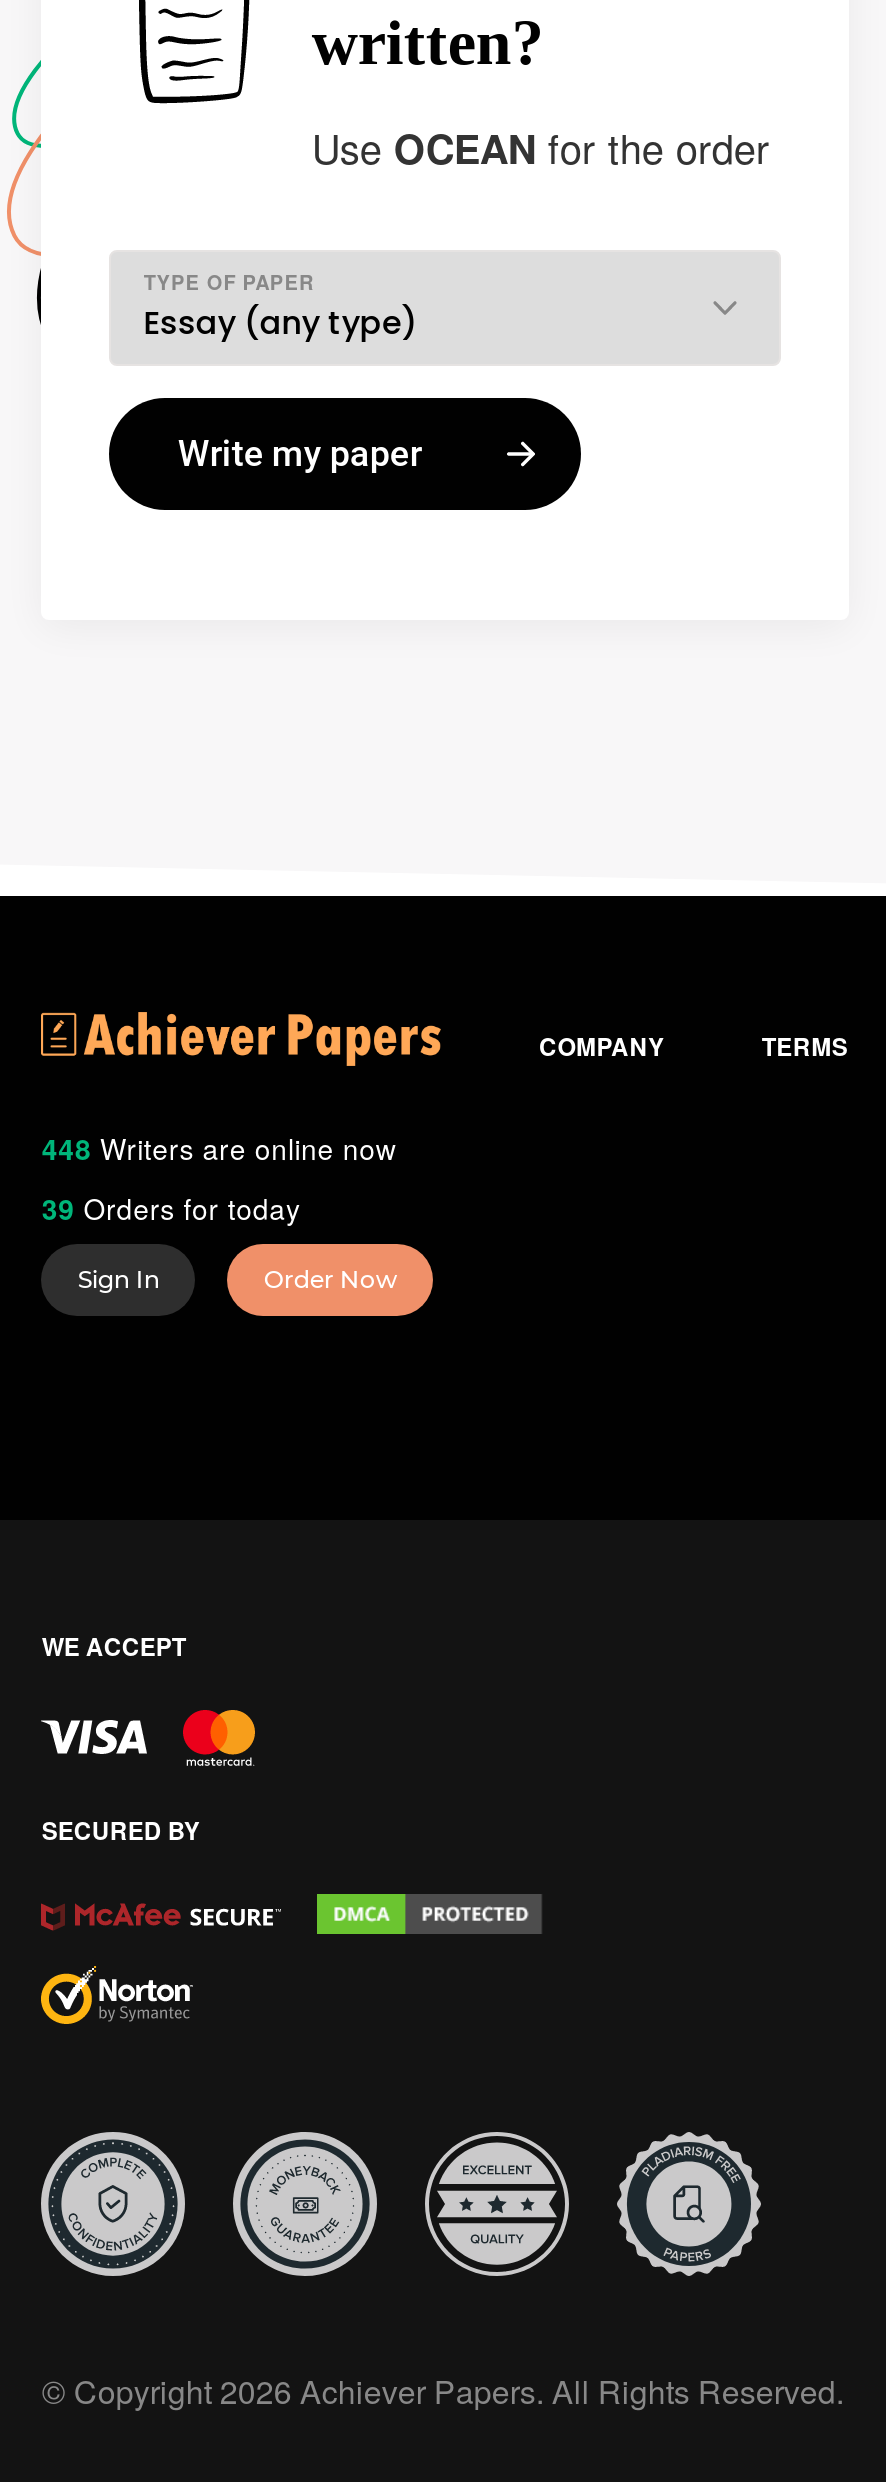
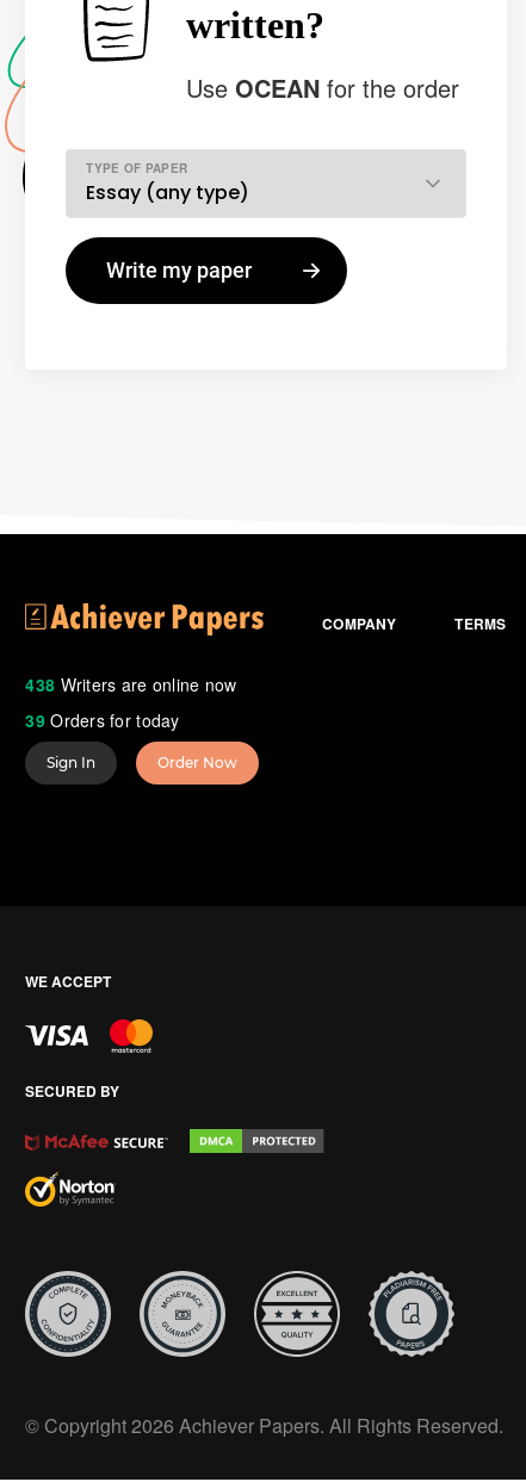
[42,1127,396,1167] 448 Writers are online now -> [26,672,237,696] 438 Writers are online now

